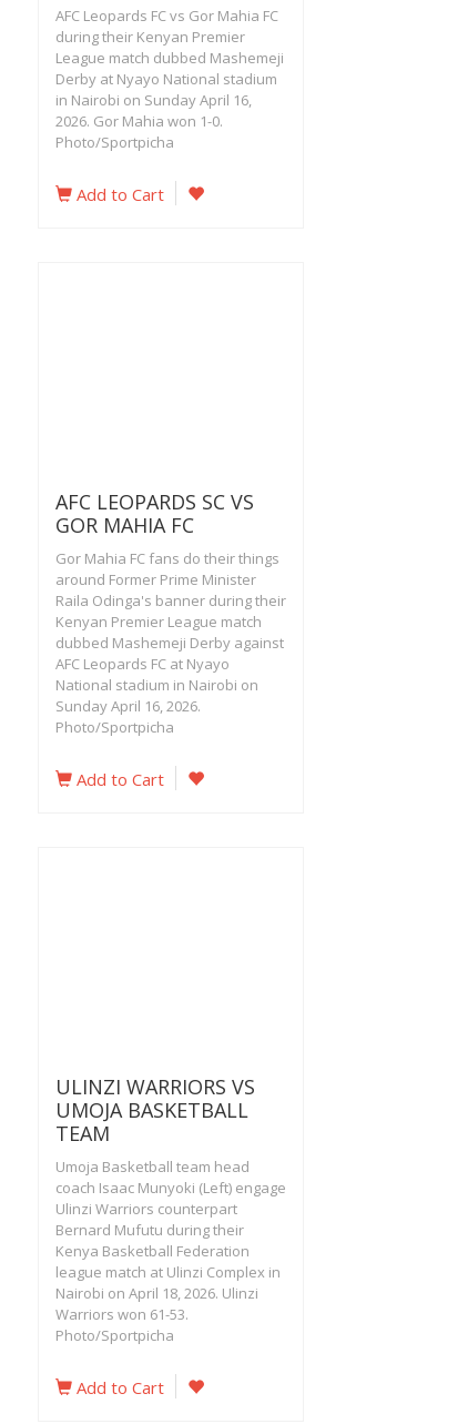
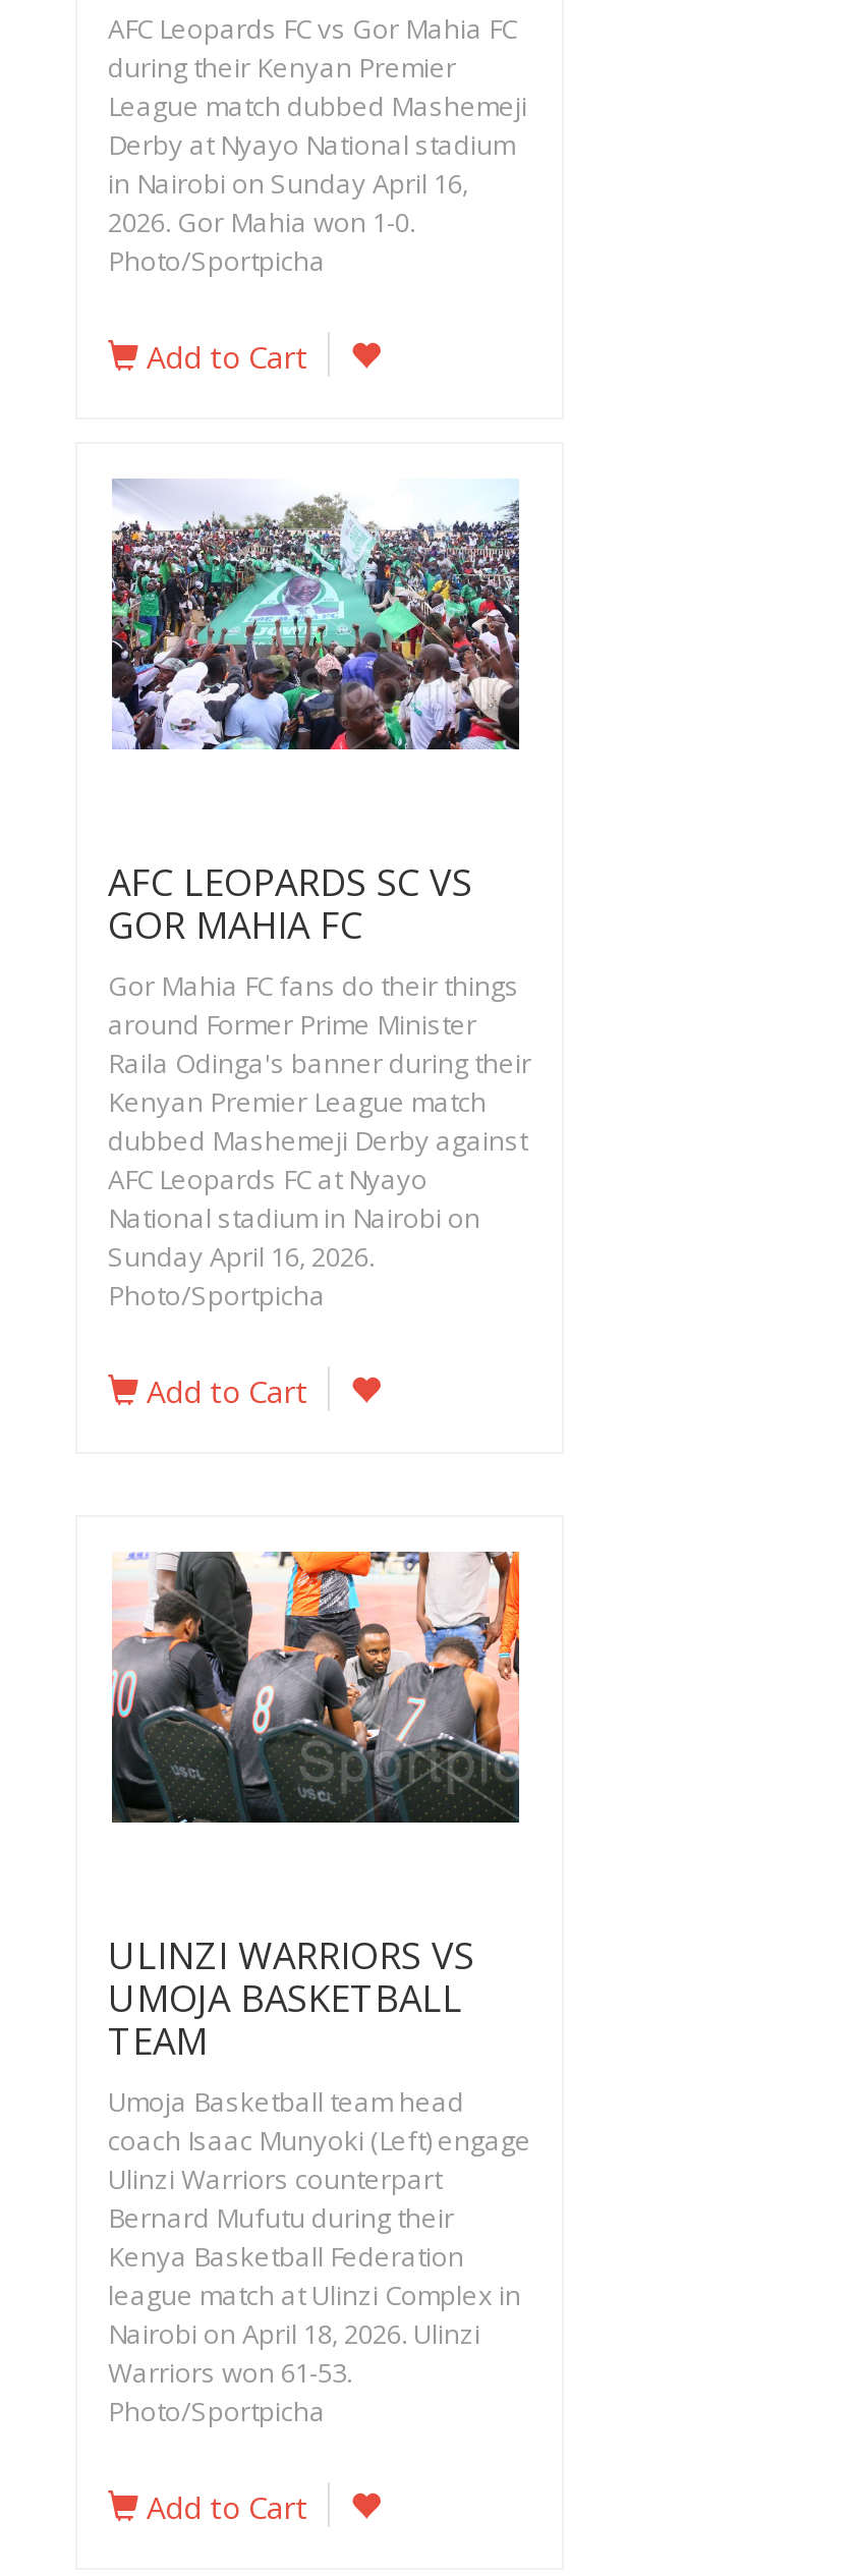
none -> [110,479,521,751] [image]
none -> [110,1550,521,1825] [image]

